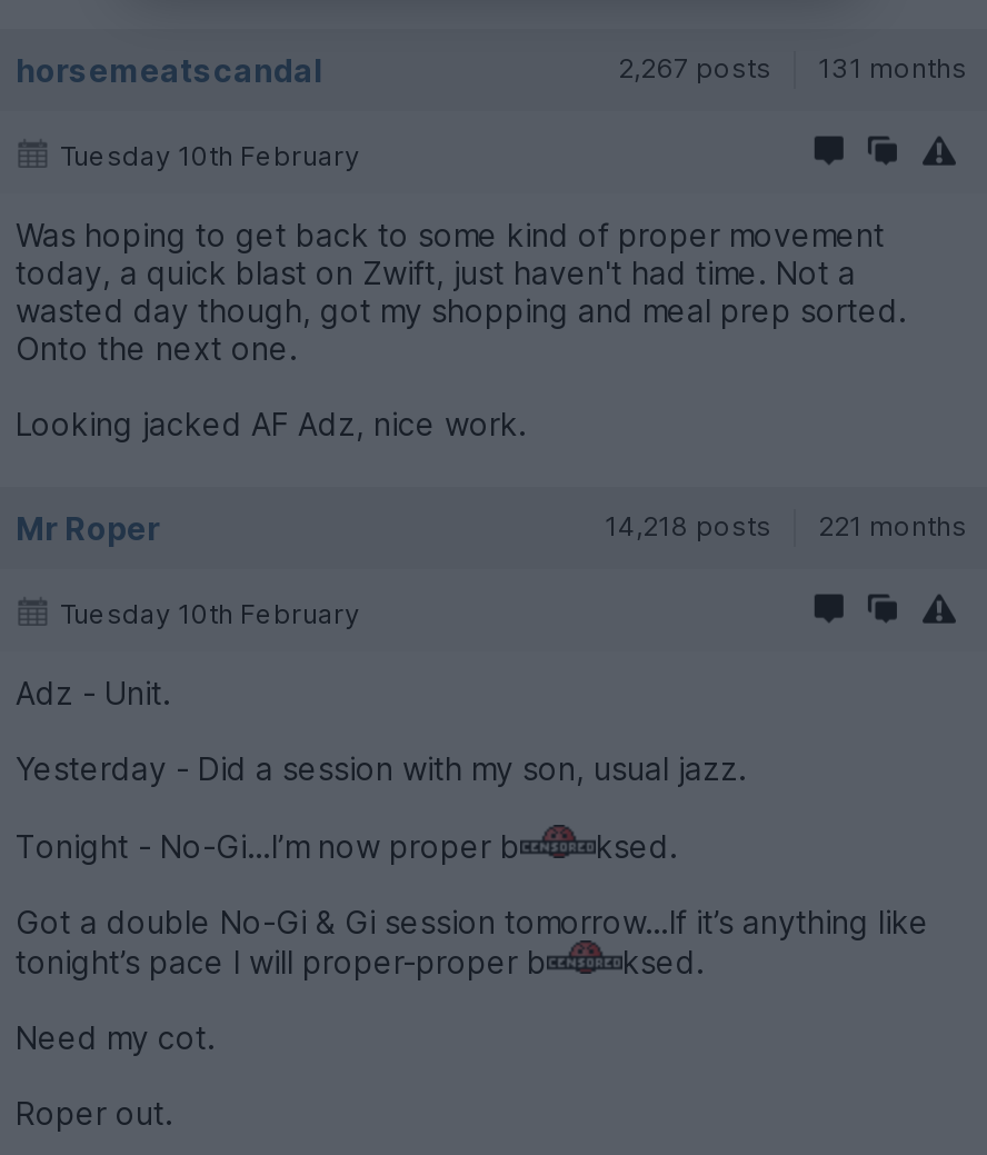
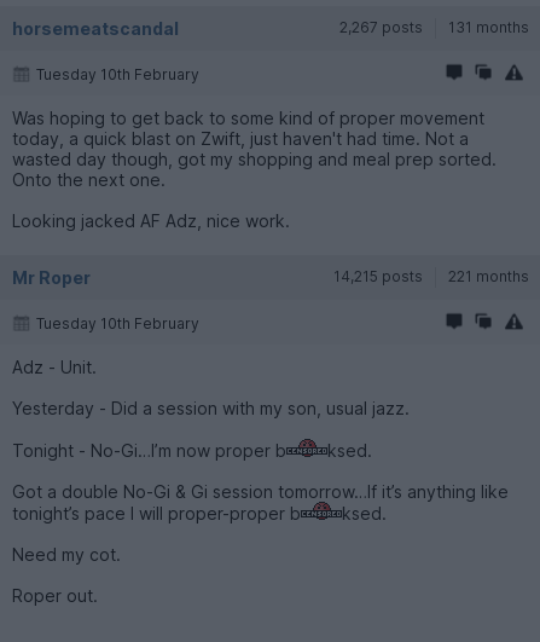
[605,508,967,541] 14,218 posts 221 months -> [333,267,529,285] 14,215 posts 221 months

